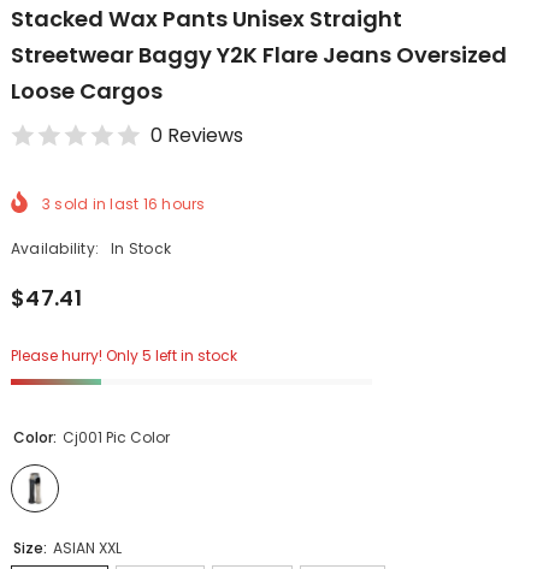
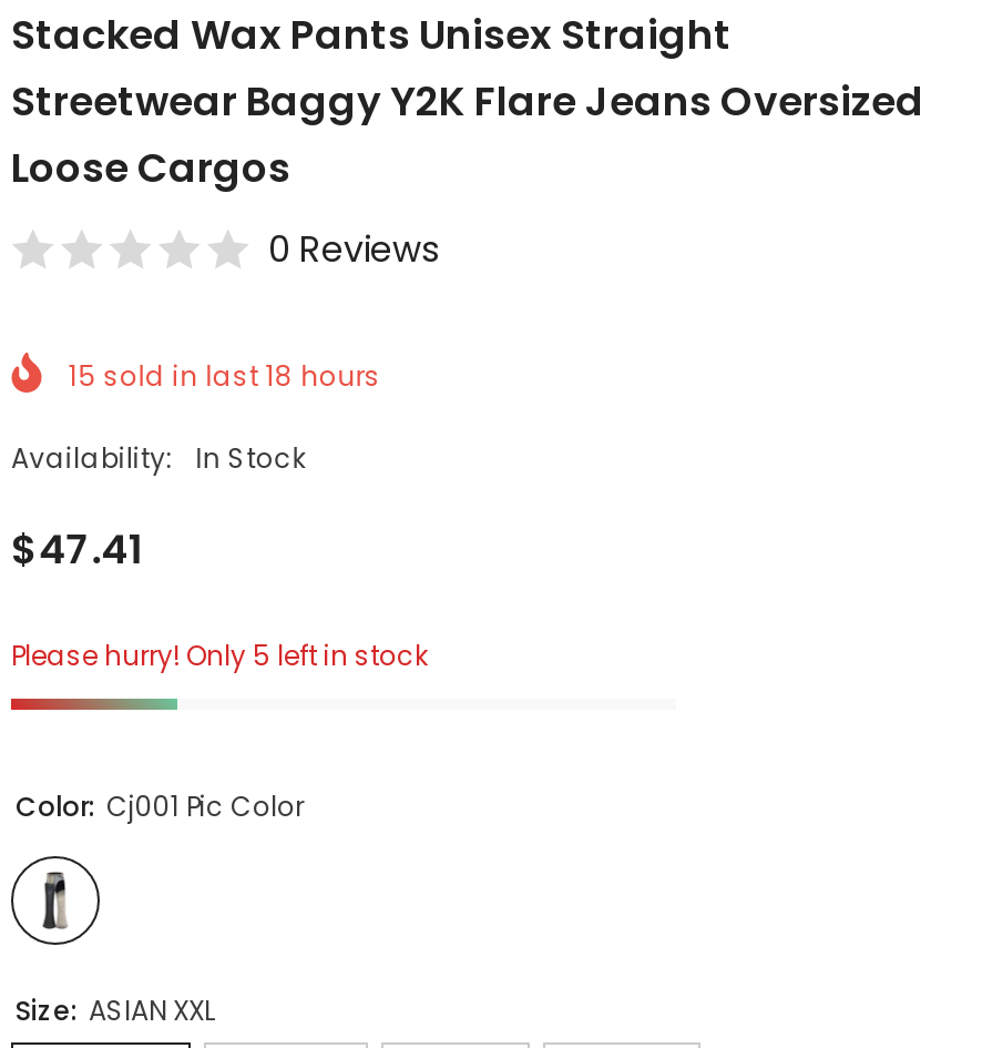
[42,193,205,214] 3 sold in last 16 hours -> [69,356,381,394] 15 sold in last 18 hours

